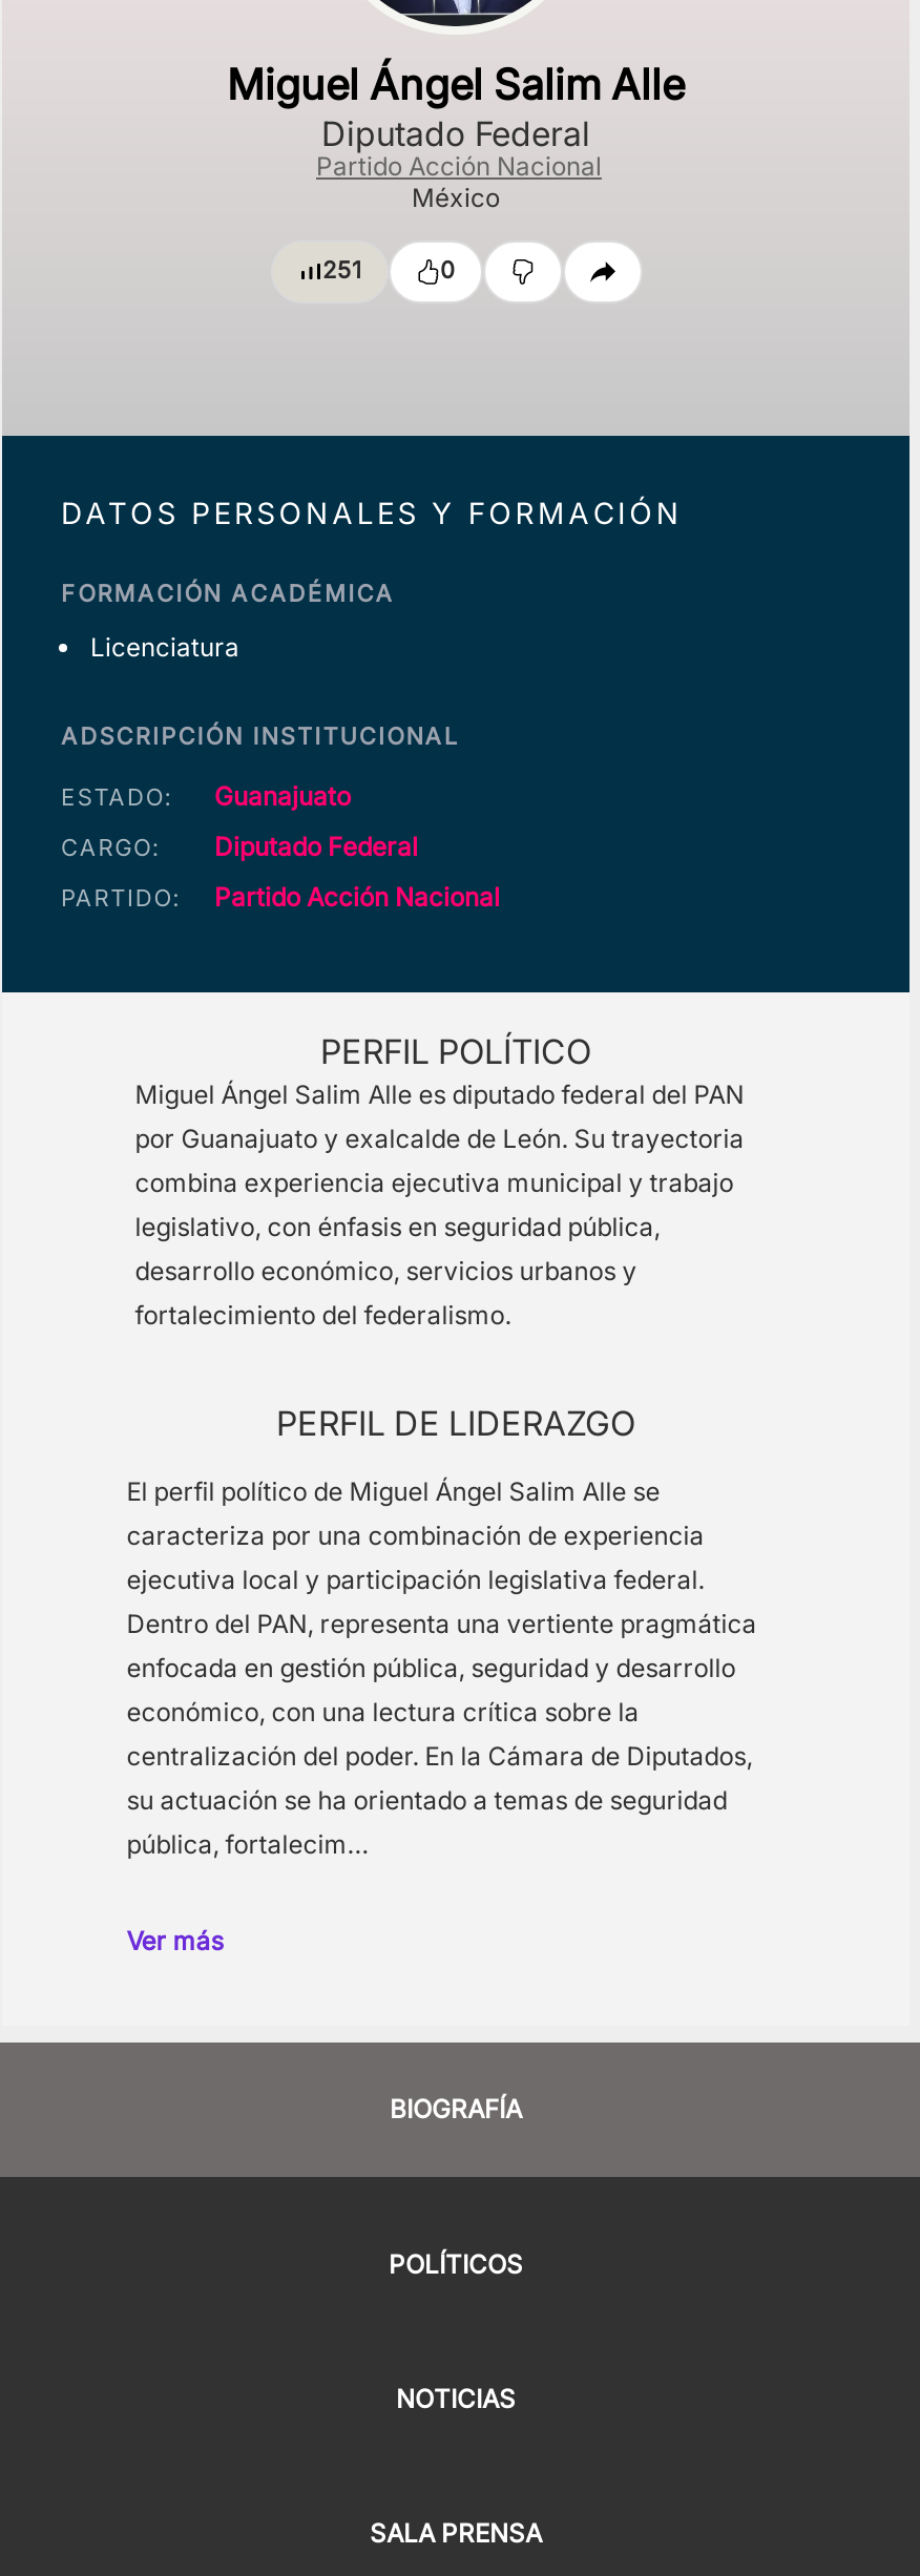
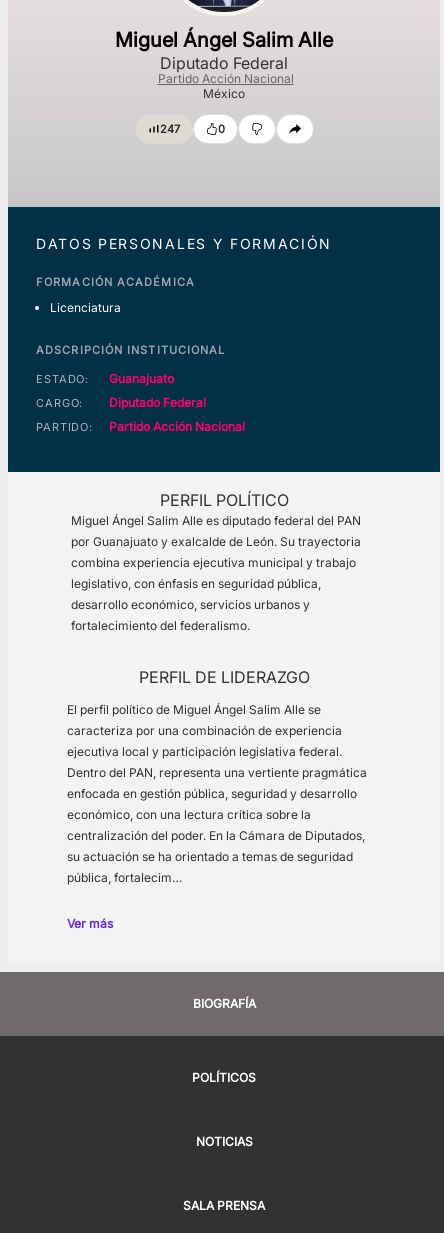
[322,256,360,285] 251 -> [159,122,179,136] 247

